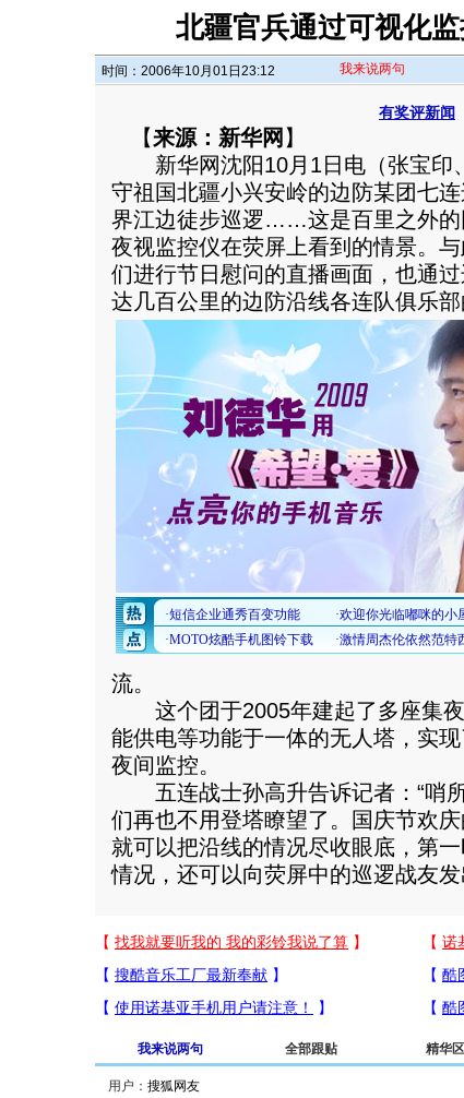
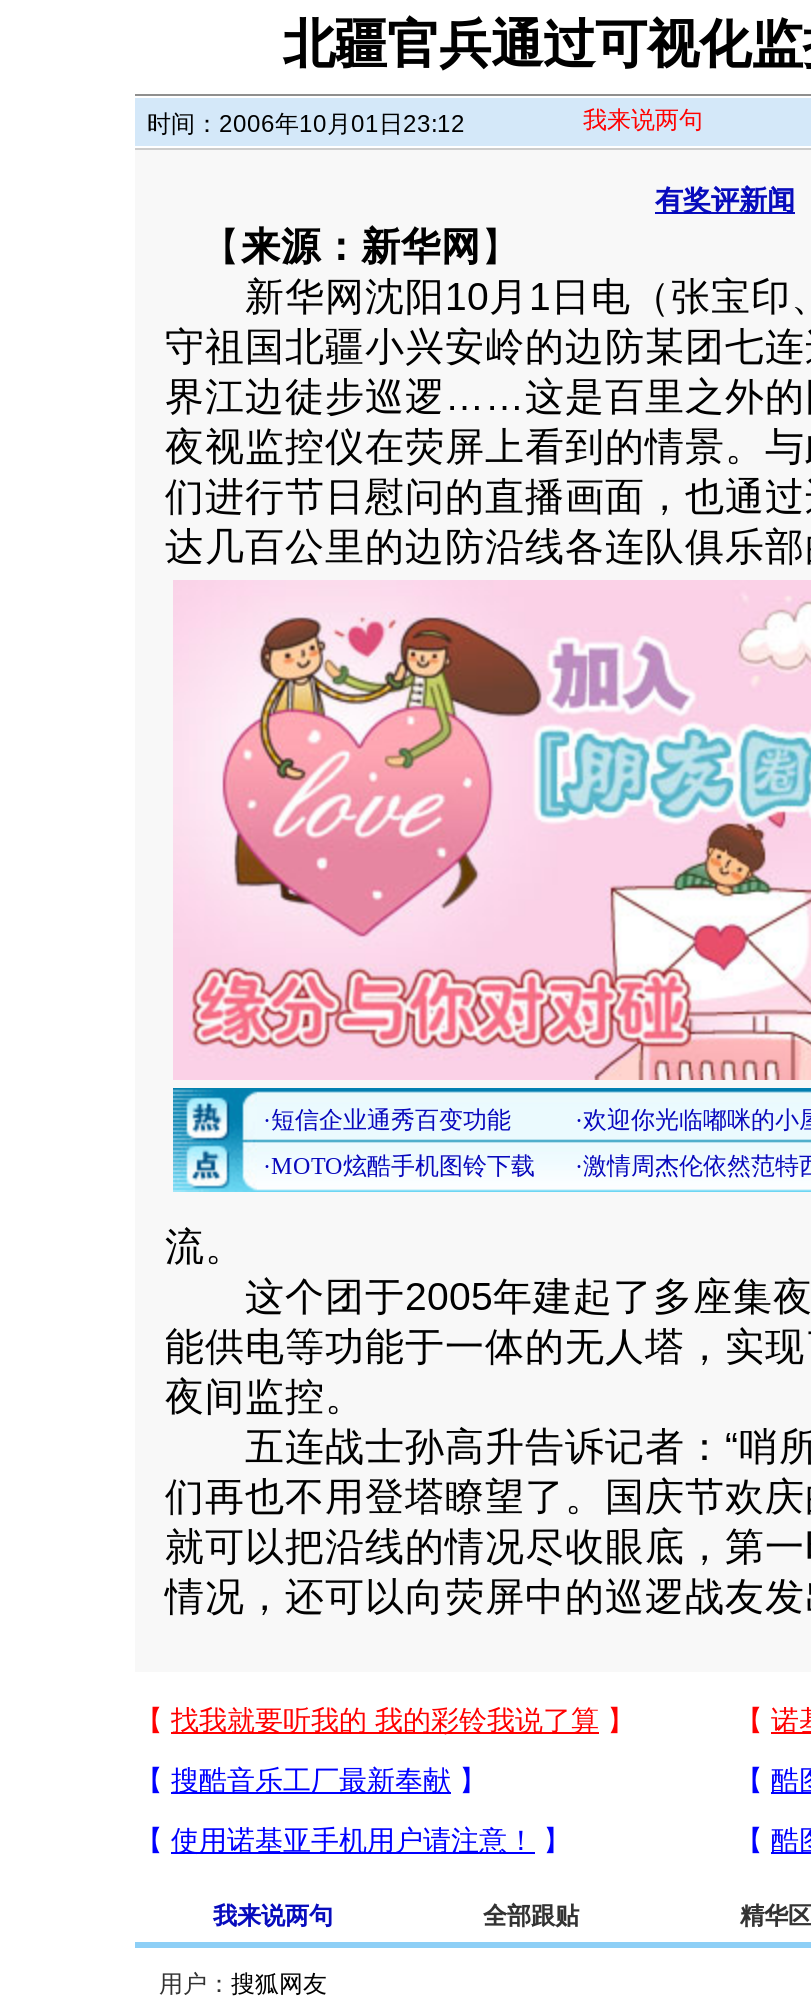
[115,319,461,594] [image] -> [173,580,805,1082] [image]

